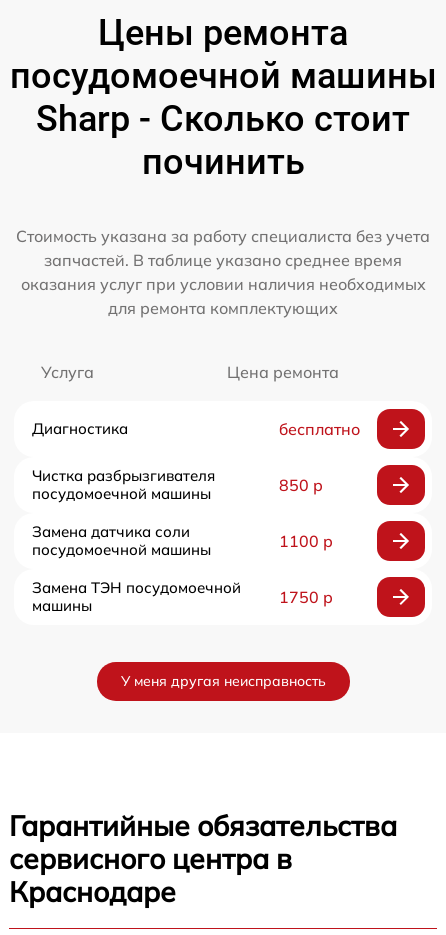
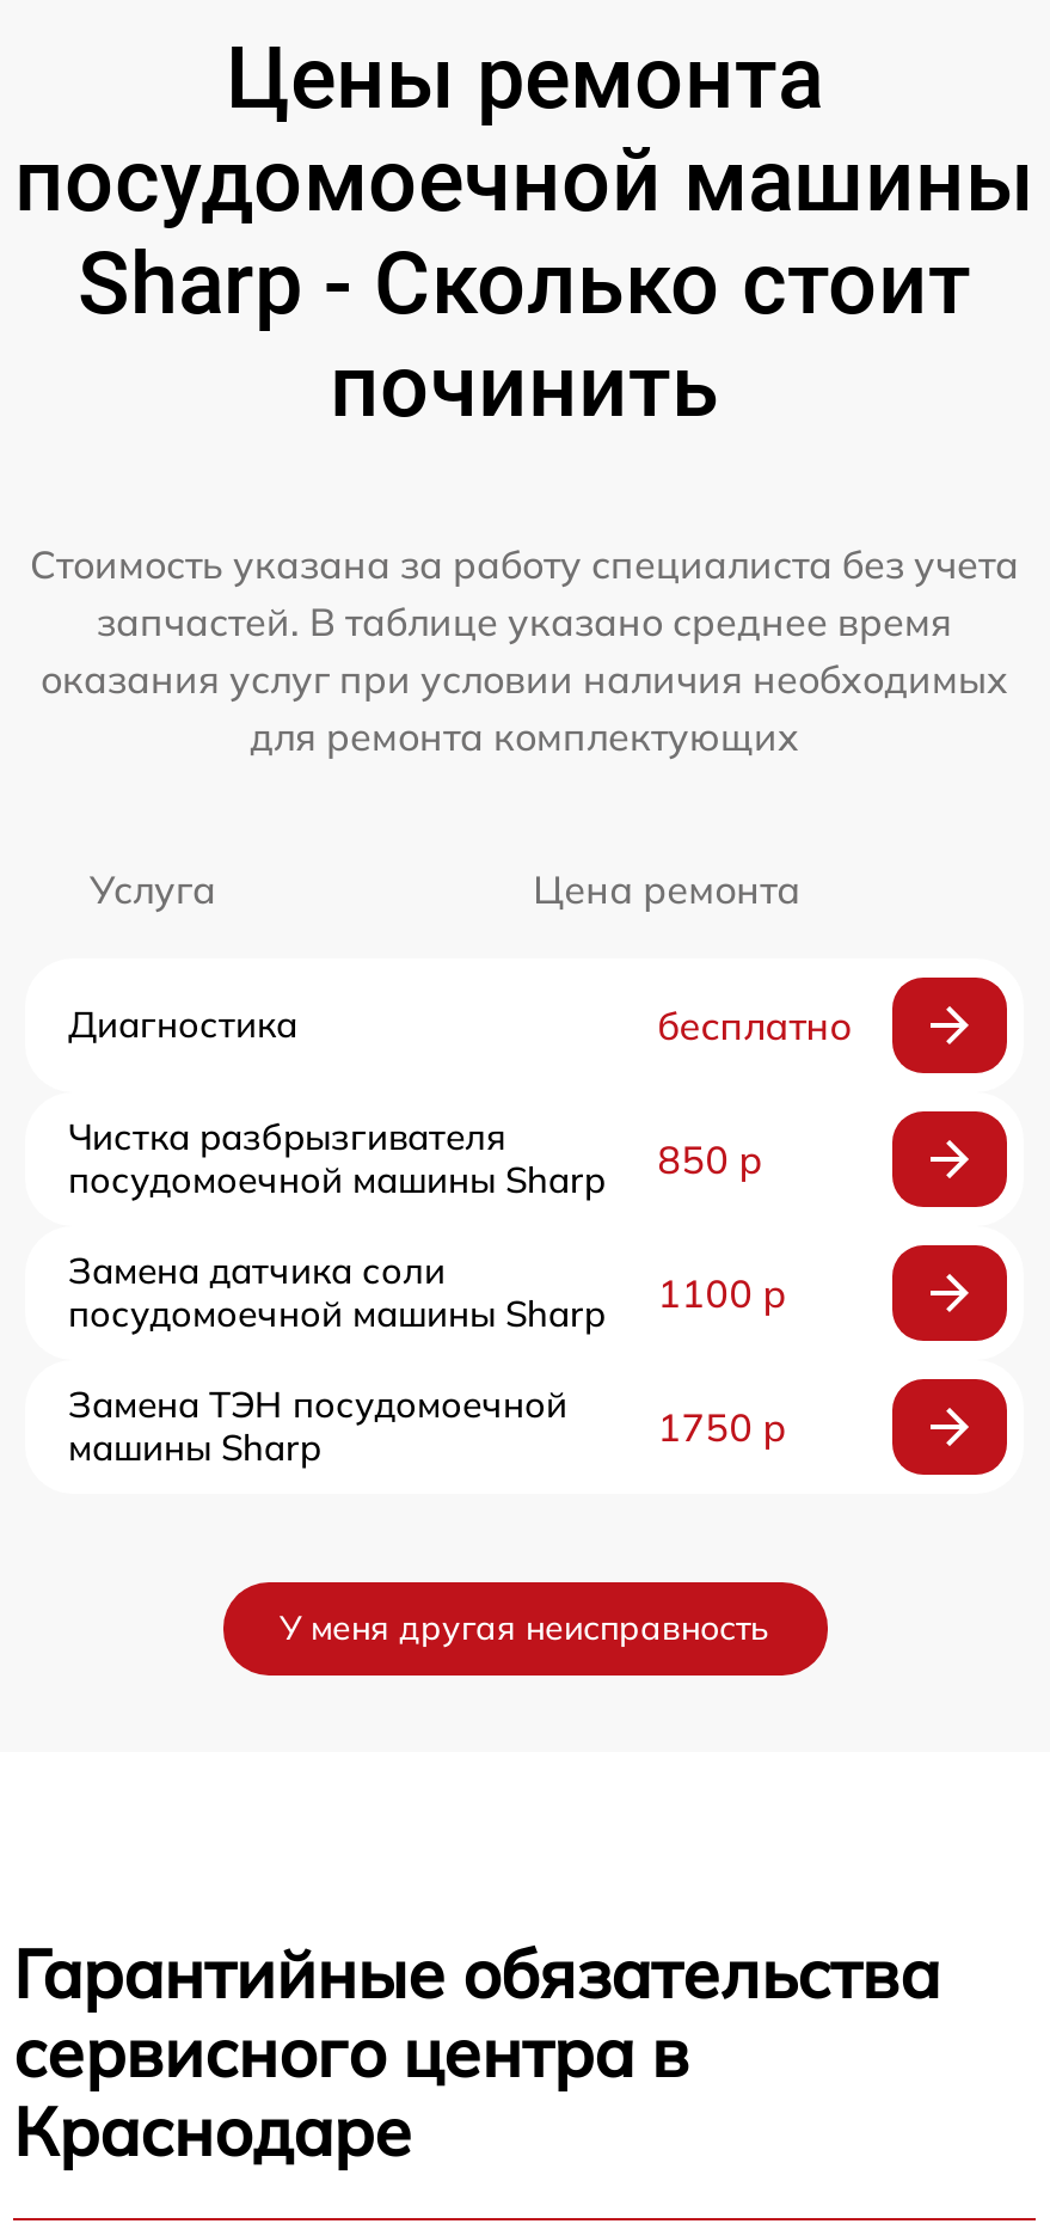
[32,484,211,503] посудомоечной машины -> [68,1156,606,1201] посудомоечной машины Sharp
[32,540,211,559] посудомоечной машины -> [68,1290,606,1335] посудомоечной машины Sharp
[32,596,92,615] машины -> [68,1424,321,1469] машины Sharp

